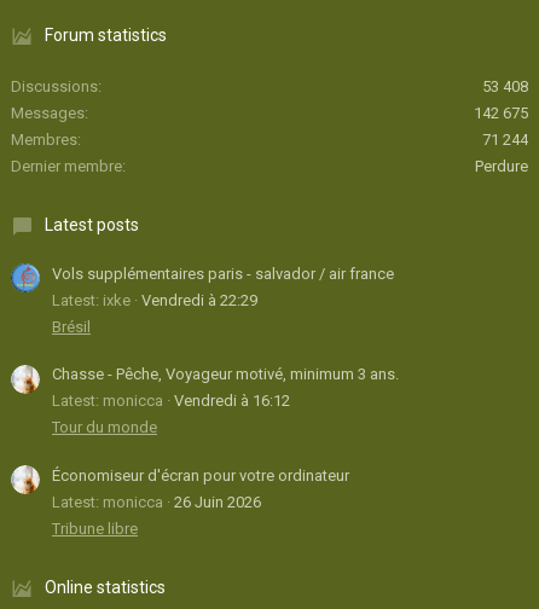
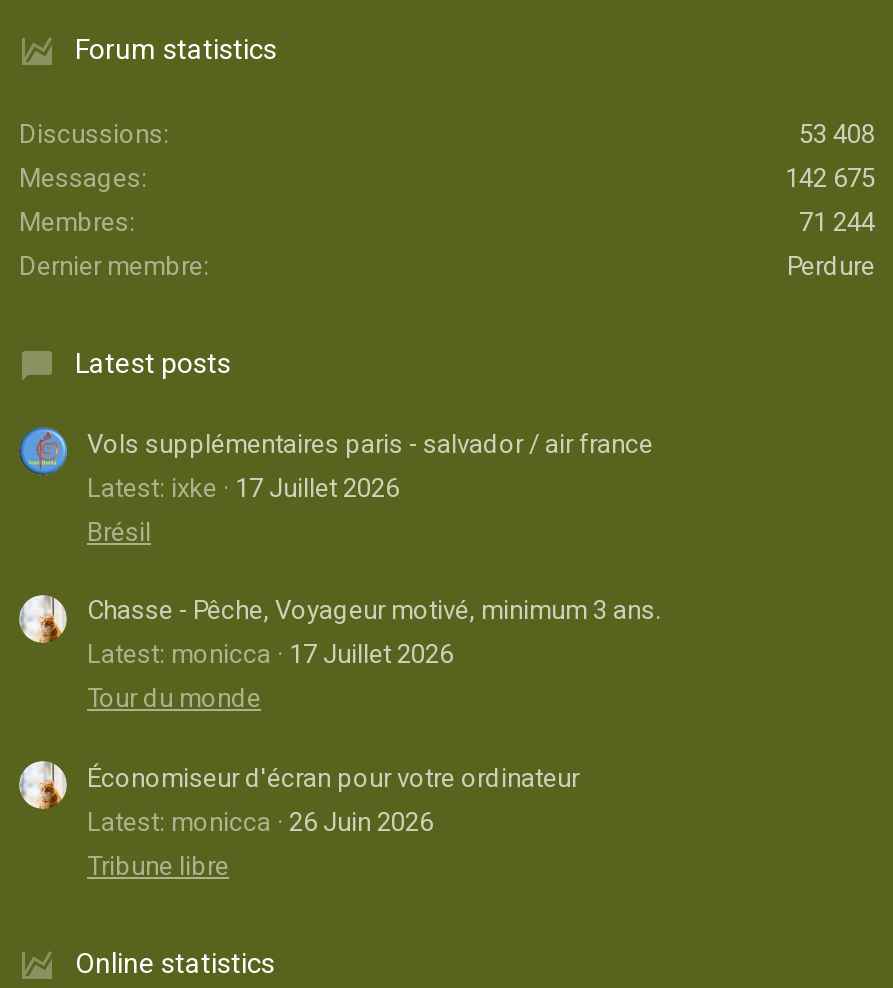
[52,291,257,309] Latest: ixke Vendredi à 22:29 -> [87,472,399,502] Latest: ixke 17 Juillet 2026
[52,392,290,410] Latest: monicca Vendredi à 16:12 -> [87,640,453,670] Latest: monicca 17 Juillet 2026

